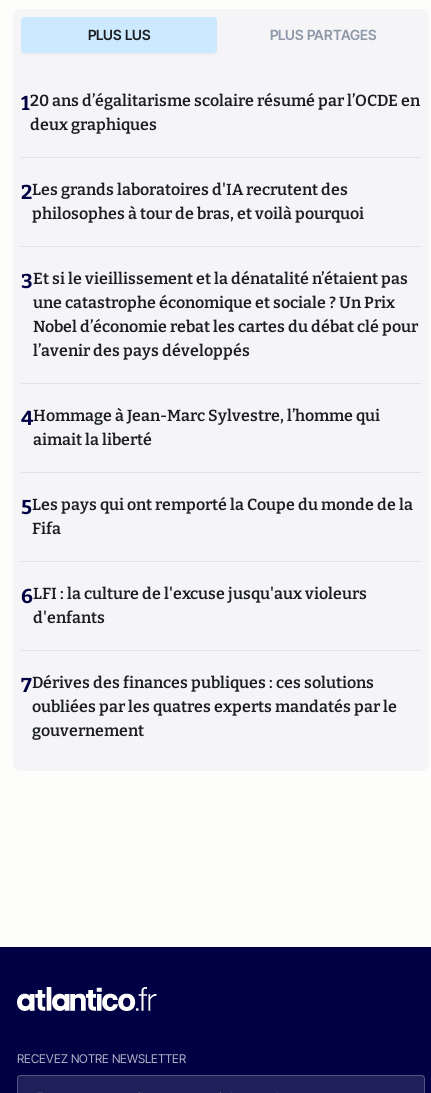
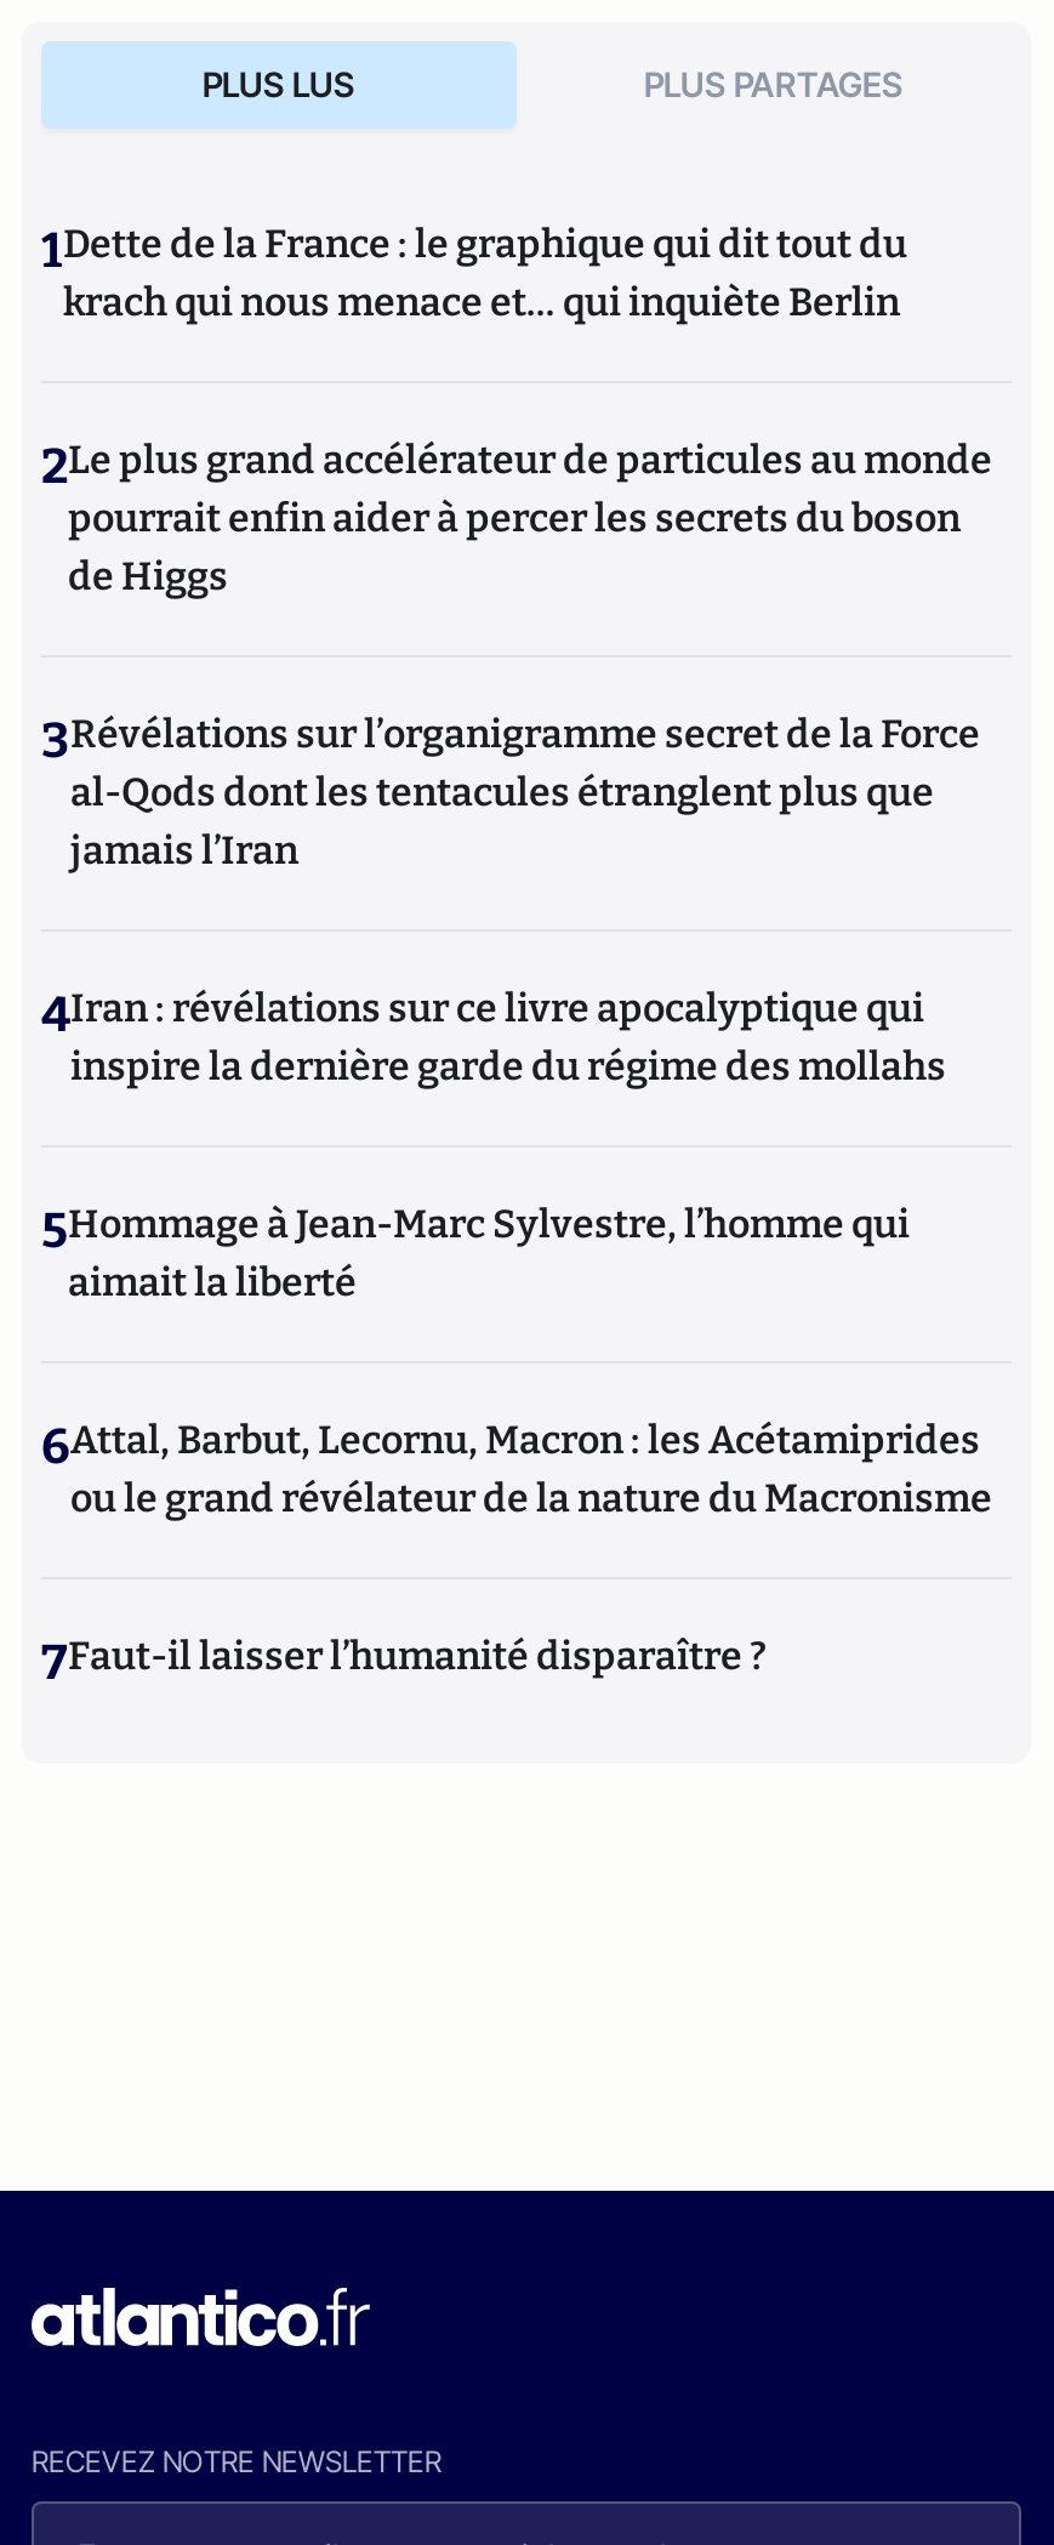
[21,91,420,430] 120 ans d’égalitarisme scolaire résumé par l’OCDE en | deux graphiques | 2Les grands laboratoires d'IA recrutent des | philosophes à tour de bras, et voilà pourquoi | 3Et si le vieillissement et la dénatalité n’étaient pas | une catastrophe économique et sociale ? Un Prix | Nobel d’économie rebat les cartes du débat clé pour | l’avenir des pays développés | 4Hommage à Jean-Marc Sylvestre, l’homme qui -> [41,221,992,1259] 1Dette de la France : le graphique qui dit tout du | krach qui nous menace et… qui inquiète Berlin | 2Le plus grand accélérateur de particules au monde | pourrait enfin aider à percer les secrets du boson | de Higgs | 3Révélations sur l’organigramme secret de la Force | al-Qods dont les tentacules étranglent plus que | jamais l’Iran | 4Iran : révélations sur ce livre apocalyptique qui | inspire la dernière garde du régime des mollahs | 5Hommage à Jean-Marc Sylvestre, l’homme qui
moved [33,430,152,449] -> [68,1259,357,1305]: aimait la liberté
[21,495,413,740] 5Les pays qui ont remporté la Coupe du monde de la | Fifa | 6LFI : la culture de l'excuse jusqu'aux violeurs | d'enfants | 7Dérives des finances publiques : ces solutions | oubliées par les quatres experts mandatés par le | gouvernement -> [41,1417,992,1691] 6Attal, Barbut, Lecornu, Macron : les Acétamiprides | ou le grand révélateur de la nature du Macronisme | 7Faut-il laisser l’humanité disparaître ?

